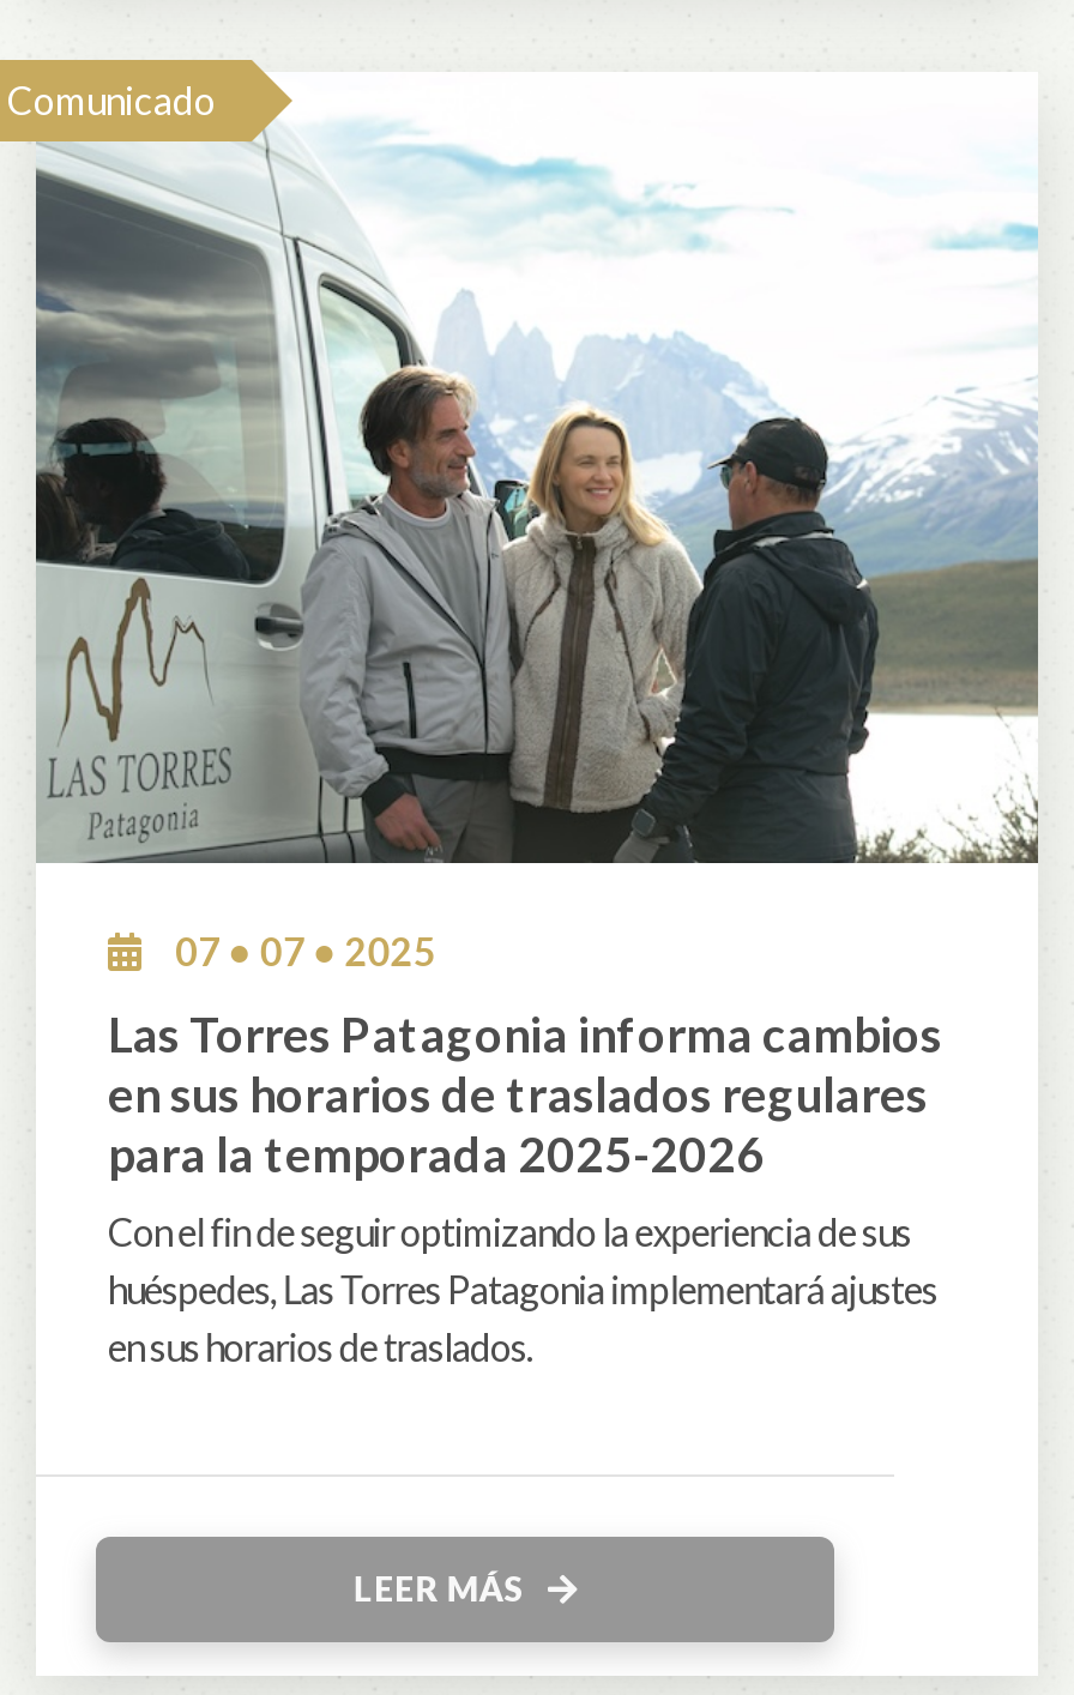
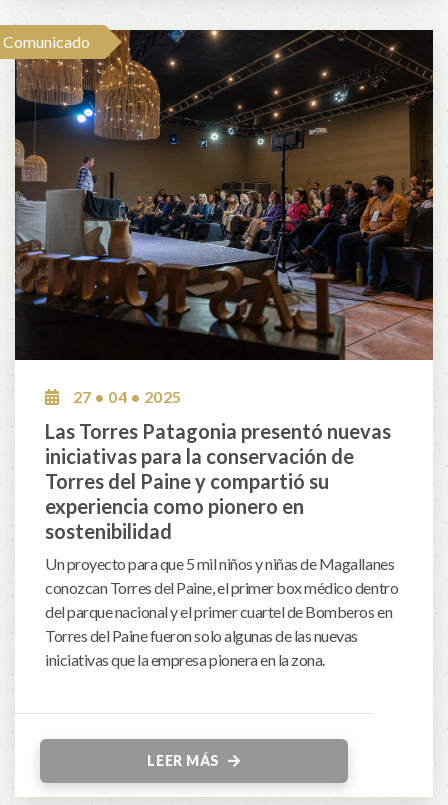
[36,72,1040,973] [image] | 07 • 07 • 2025 -> [14,29,434,406] [image] | 27 • 04 • 2025
[108,1005,942,1182] Las Torres Patagonia informa cambios | en sus horarios de traslados regulares | para la temporada 2025-2026 -> [45,419,391,543] Las Torres Patagonia presentó nuevas | iniciativas para la conservación de | Torres del Paine y compartió su | experiencia como pionero en | sostenibilidad
[108,1208,937,1369] Con el fin de seguir optimizando la experiencia de sus | huéspedes, Las Torres Patagonia implementará ajustes | en sus horarios de traslados. -> [45,554,398,669] Un proyecto para que 5 mil niños y niñas de Magallanes | conozcan Torres del Paine, el primer box médico dentro | del parque nacional y el primer cuartel de Bomberos en | Torres del Paine fueron solo algunas de las nuevas | iniciativas que la empresa pionera en la zona.

